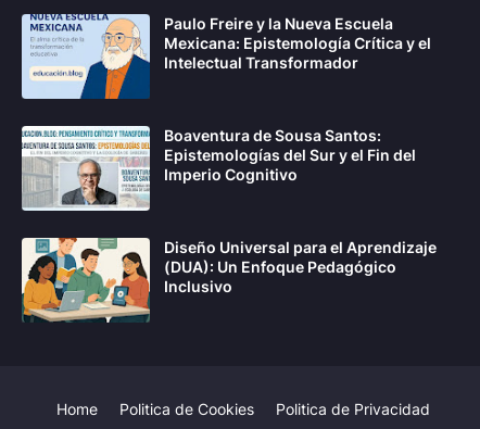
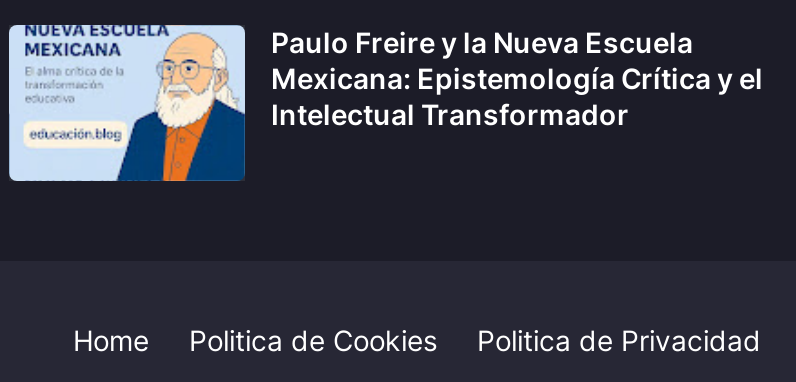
[21,125,416,212] [image] | Boaventura de Sousa Santos: | Epistemologías del Sur y el Fin del | Imperio Cognitivo -> none
[22,237,437,324] [image] | Diseño Universal para el Aprendizaje | (DUA): Un Enfoque Pedagógico | Inclusivo -> none

